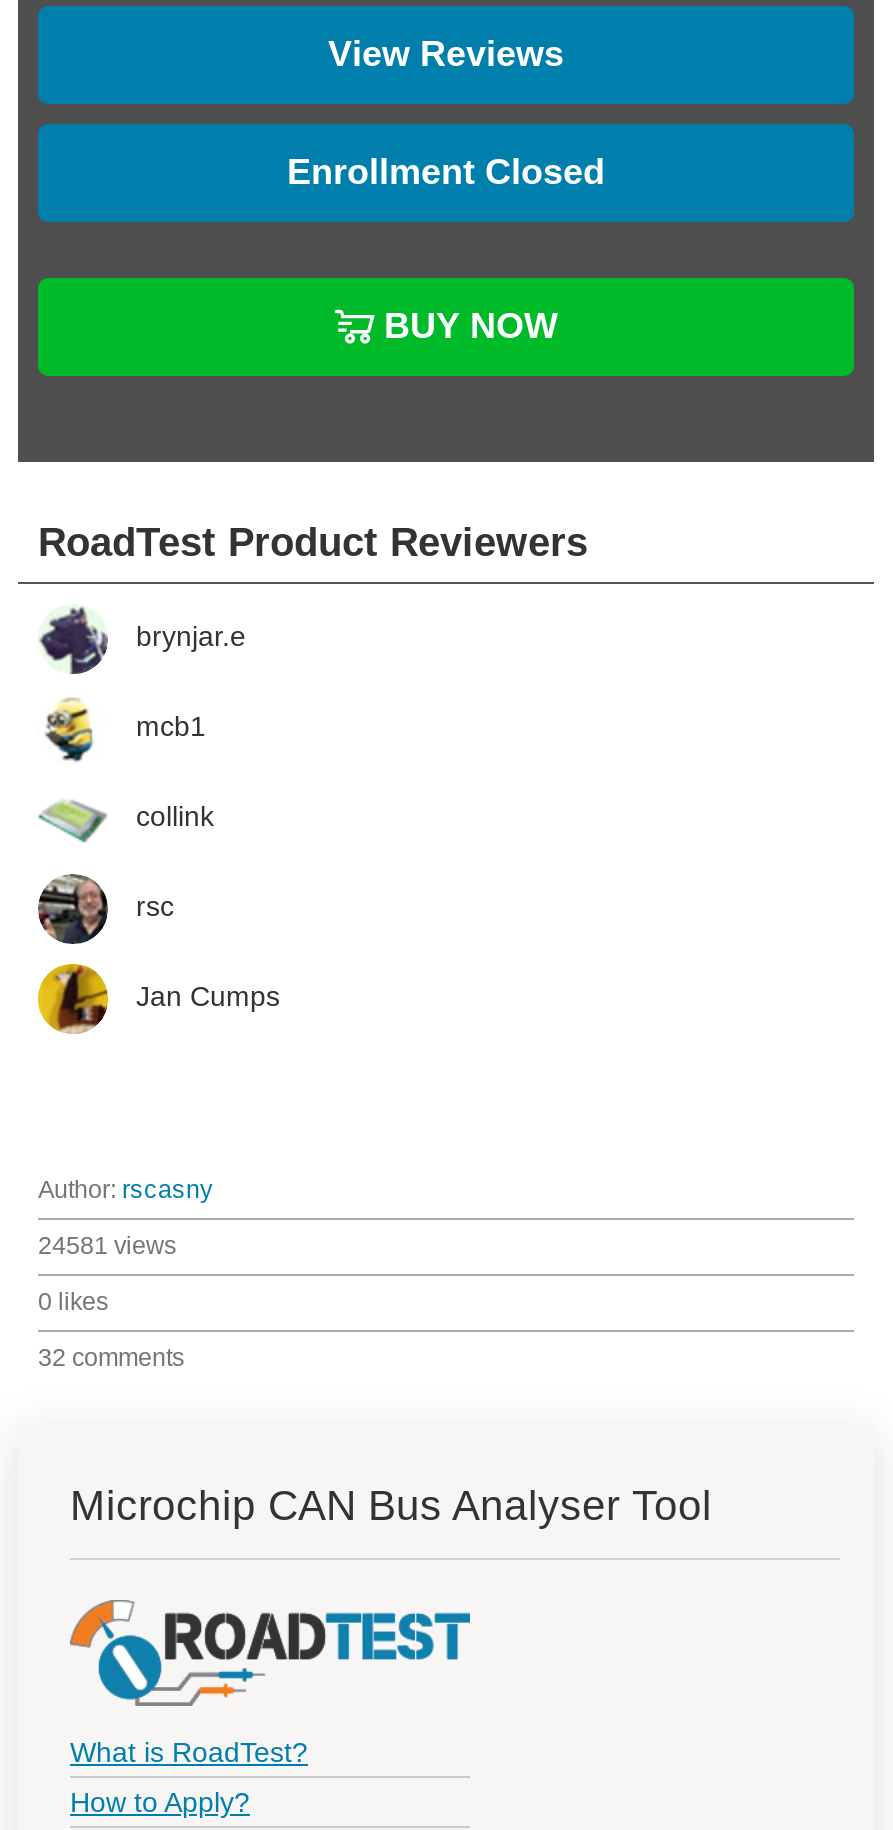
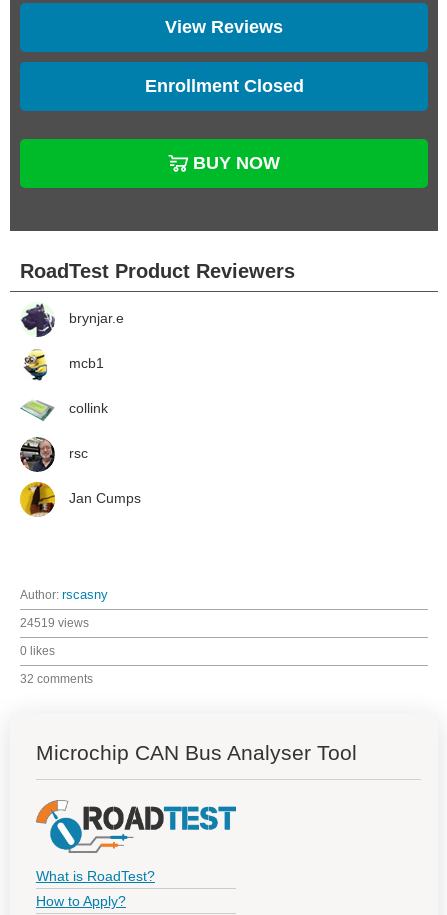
[38,1233,176,1261] 24581 views -> [20,616,89,630] 24519 views

